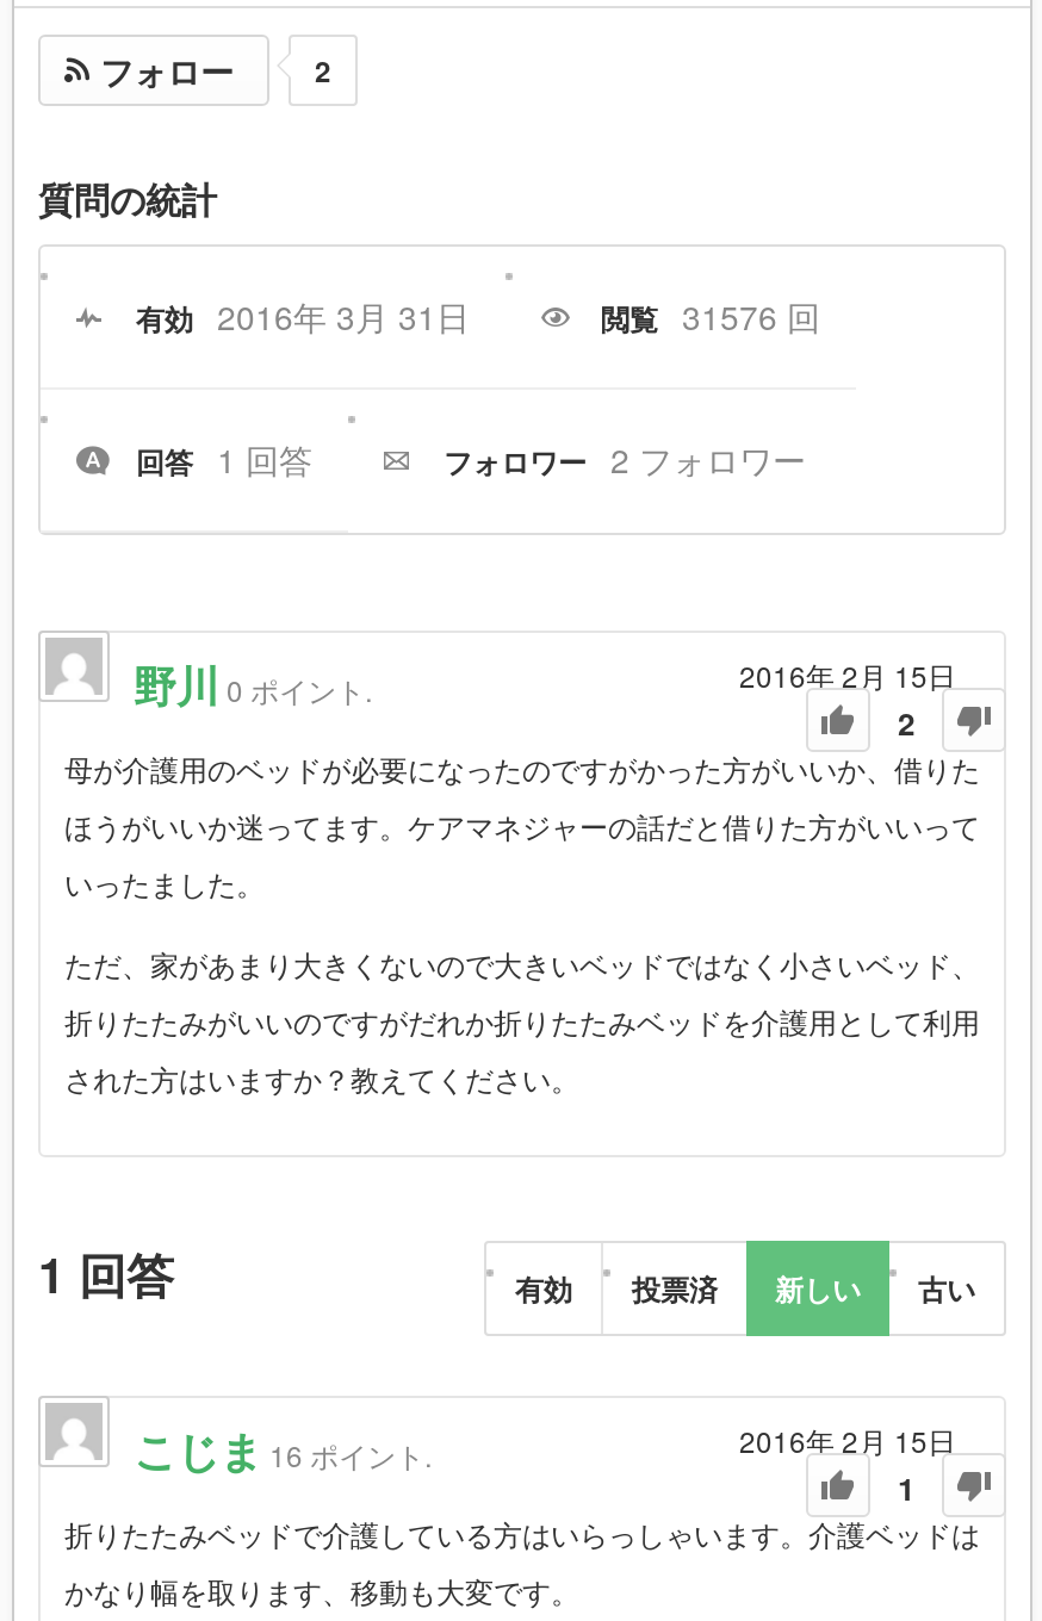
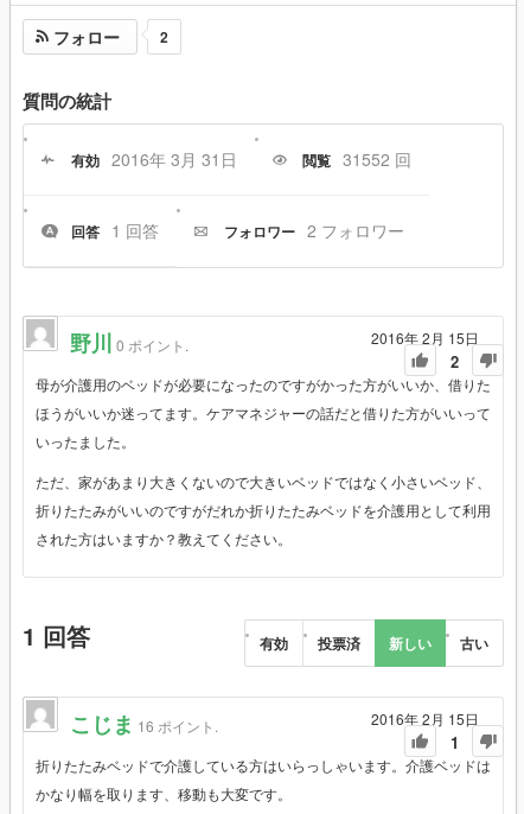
[601,293,820,340] 閲覧 31576 回 -> [302,147,411,171] 閲覧 31552 回

